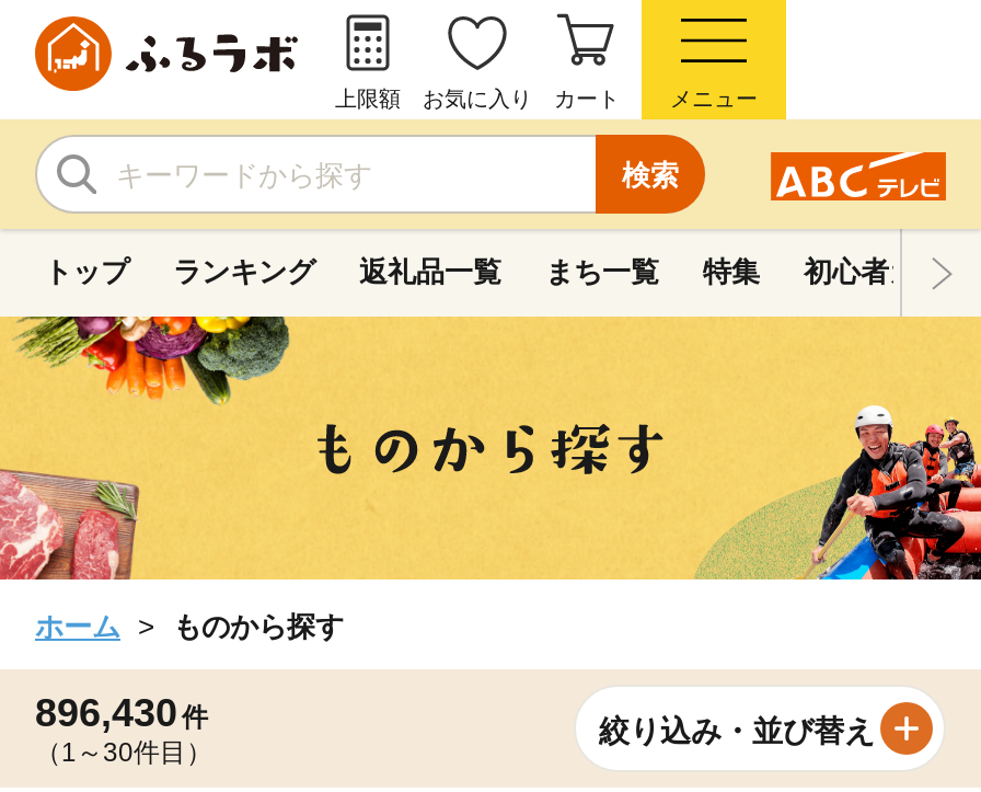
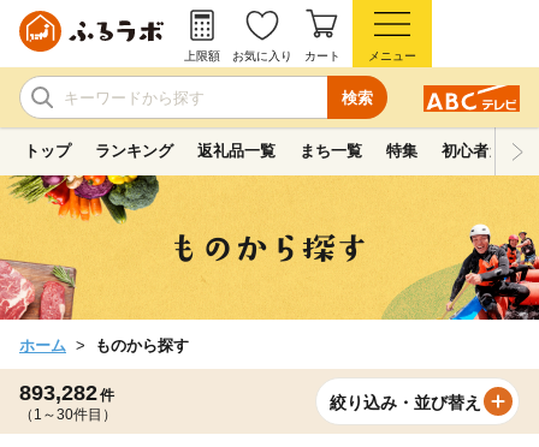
[35,691,208,735] 896,430 件 -> [19,381,114,405] 893,282 件

